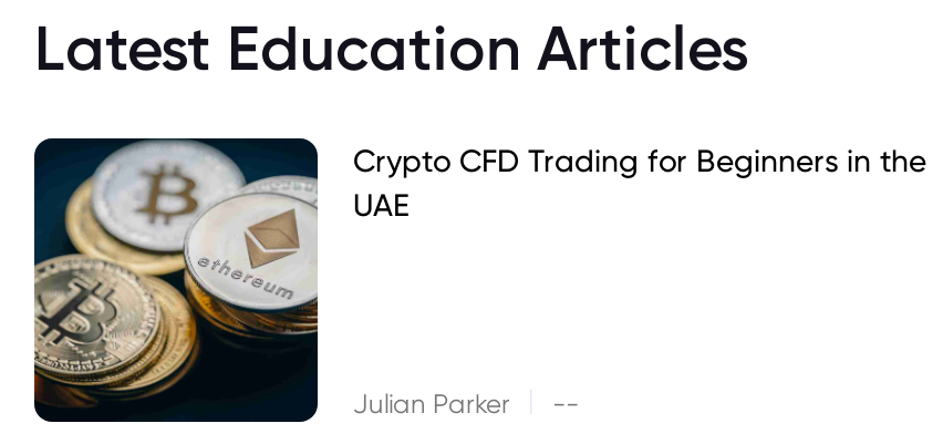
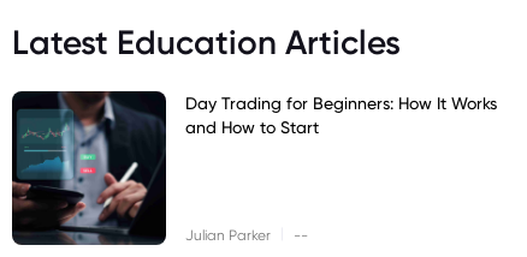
[32,138,926,422] [image] | Crypto CFD Trading for Beginners in the | UAE -> [11,91,497,246] [image] | Day Trading for Beginners: How It Works | and How to Start

